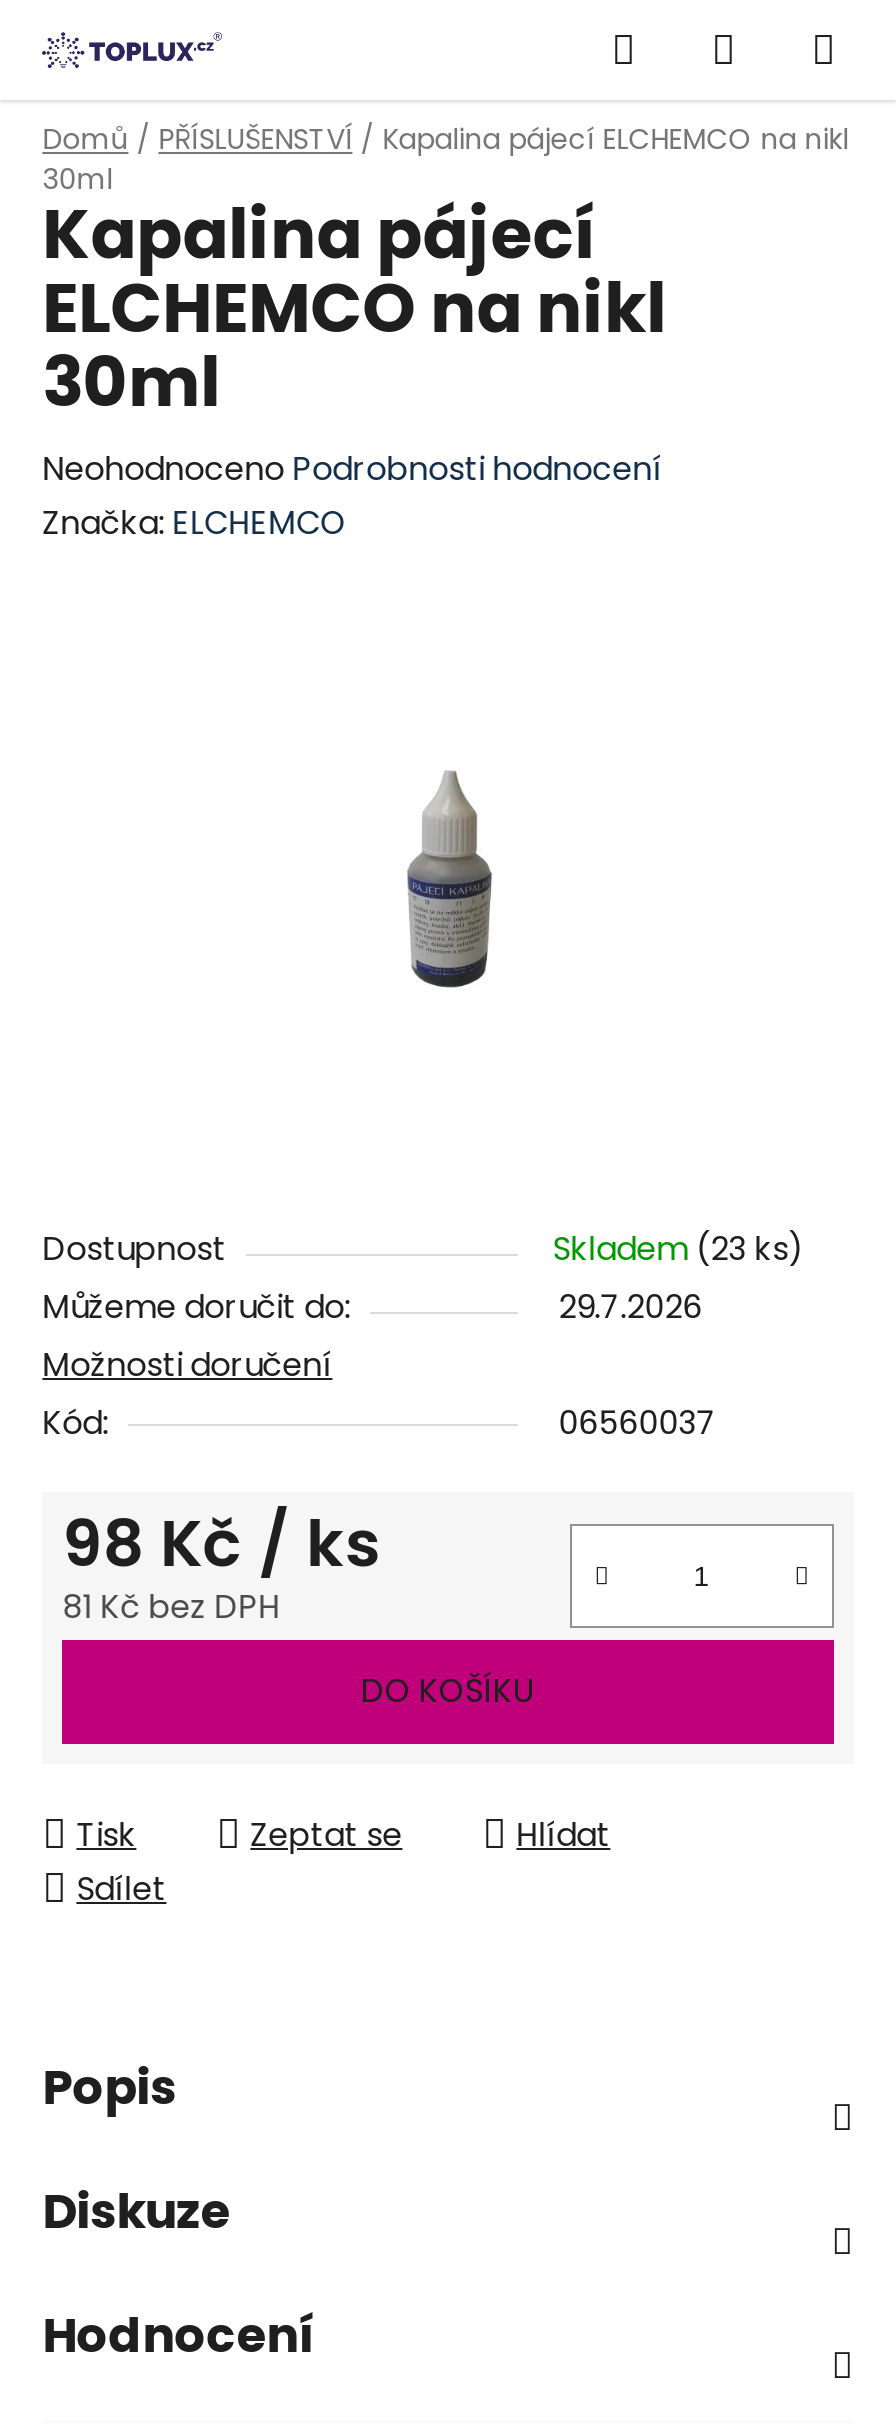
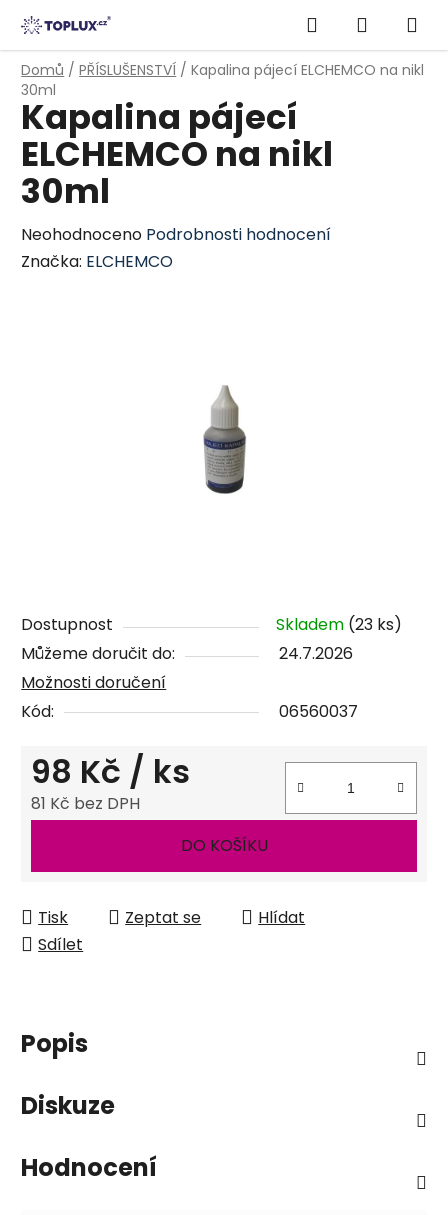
[558,1283,702,1329] 29.7.2026 -> [279,641,353,664] 24.7.2026

